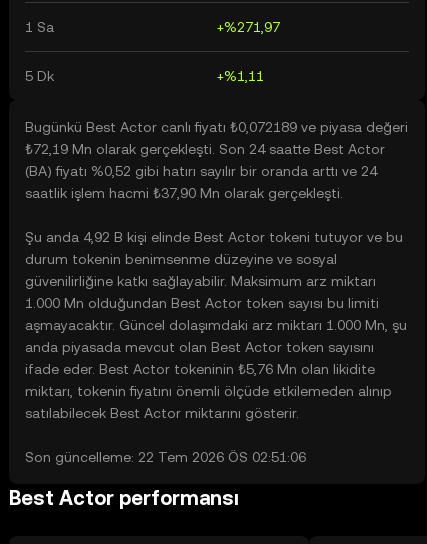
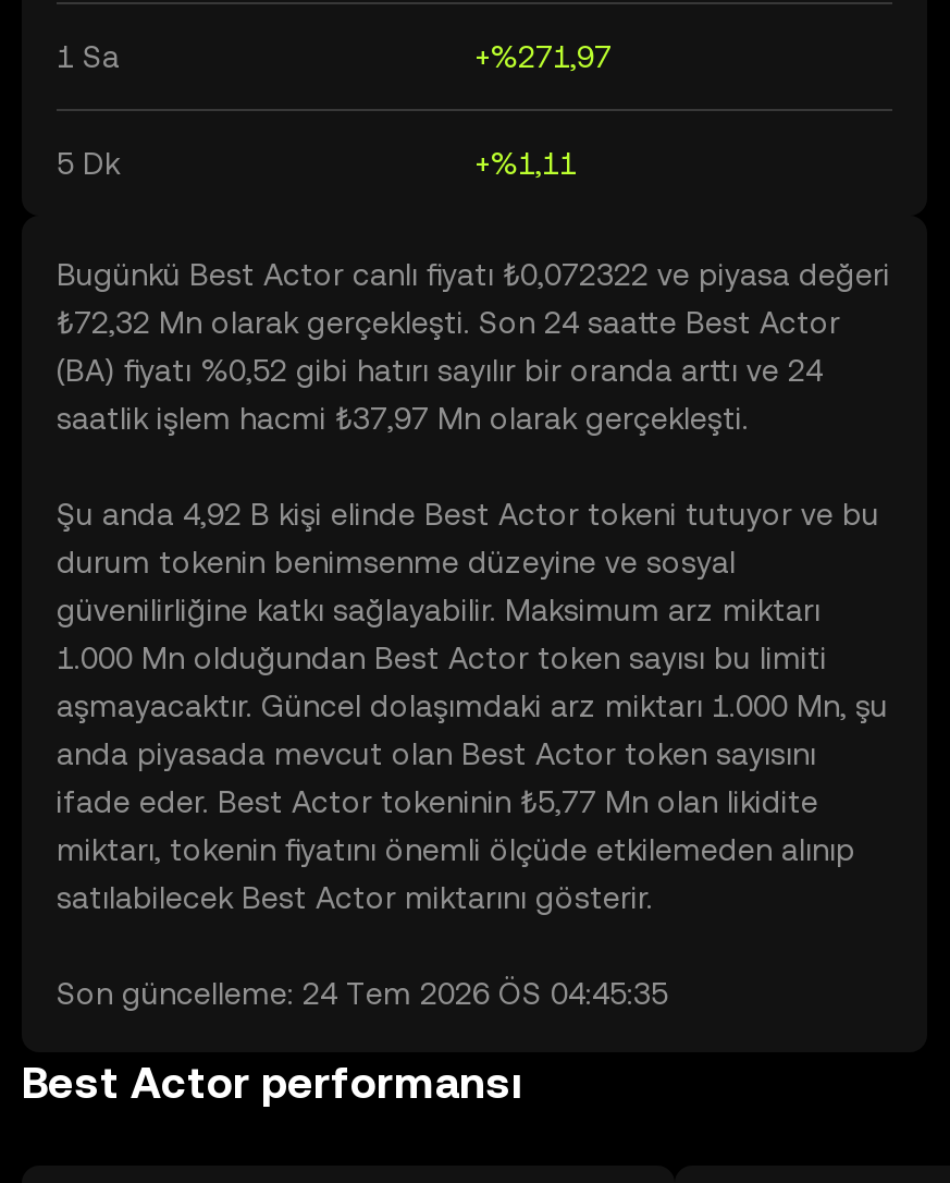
[25,119,408,135] Bugünkü Best Actor canlı fiyatı ₺0,072189 ve piyasa değeri -> [57,257,890,292] Bugünkü Best Actor canlı fiyatı ₺0,072322 ve piyasa değeri
[25,141,385,157] ₺72,19 Mn olarak gerçekleşti. Son 24 saatte Best Actor -> [57,305,840,340] ₺72,32 Mn olarak gerçekleşti. Son 24 saatte Best Actor
[25,185,343,201] saatlik işlem hacmi ₺37,90 Mn olarak gerçekleşti. -> [57,401,749,436] saatlik işlem hacmi ₺37,97 Mn olarak gerçekleşti.
[25,361,375,377] ifade eder. Best Actor tokeninin ₺5,76 Mn olan likidite -> [57,784,818,819] ifade eder. Best Actor tokeninin ₺5,77 Mn olan likidite
[25,449,306,465] Son güncelleme: 22 Tem 2026 ÖS 02:51:06 -> [57,976,668,1011] Son güncelleme: 24 Tem 2026 ÖS 04:45:35

